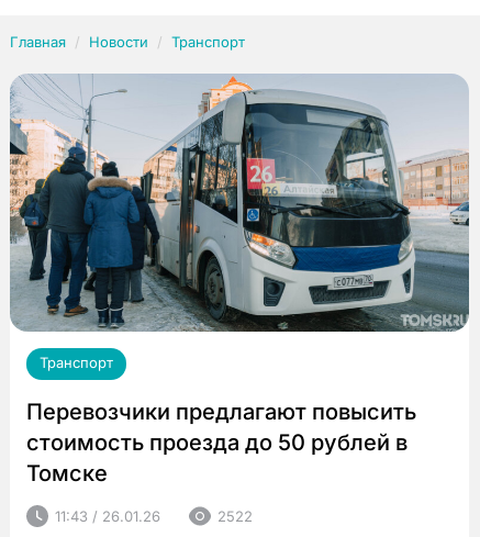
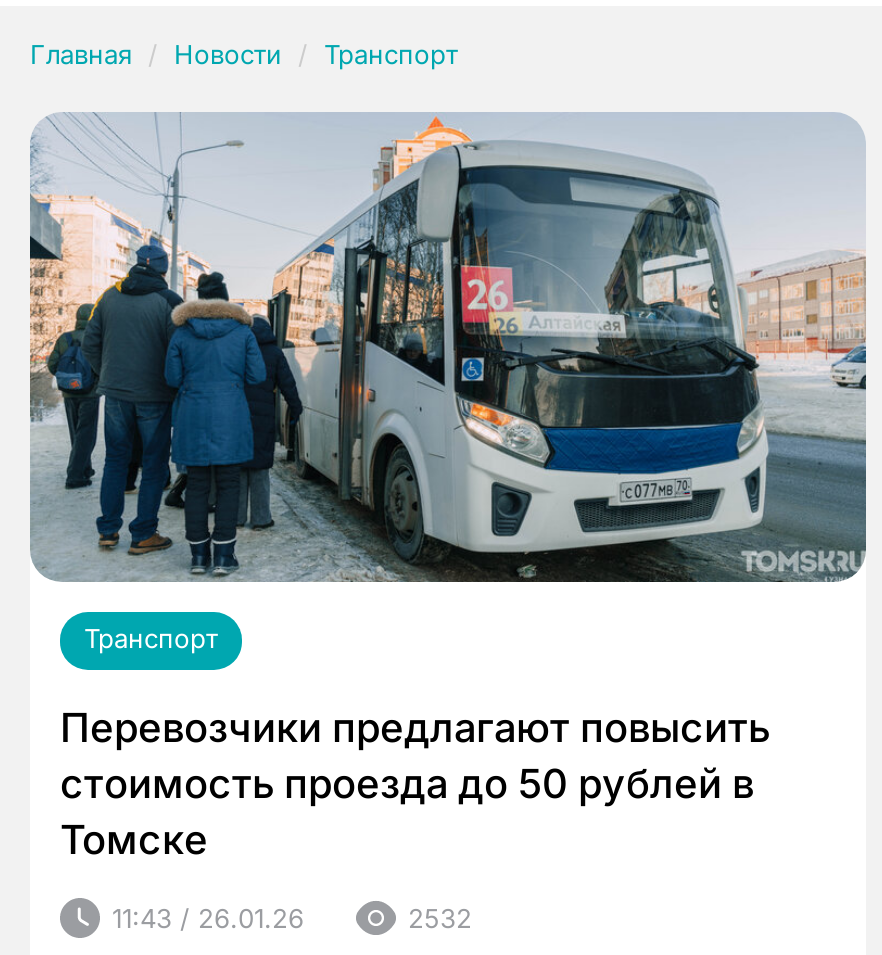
[217,507,253,525] 2522 -> [408,901,472,933] 2532

